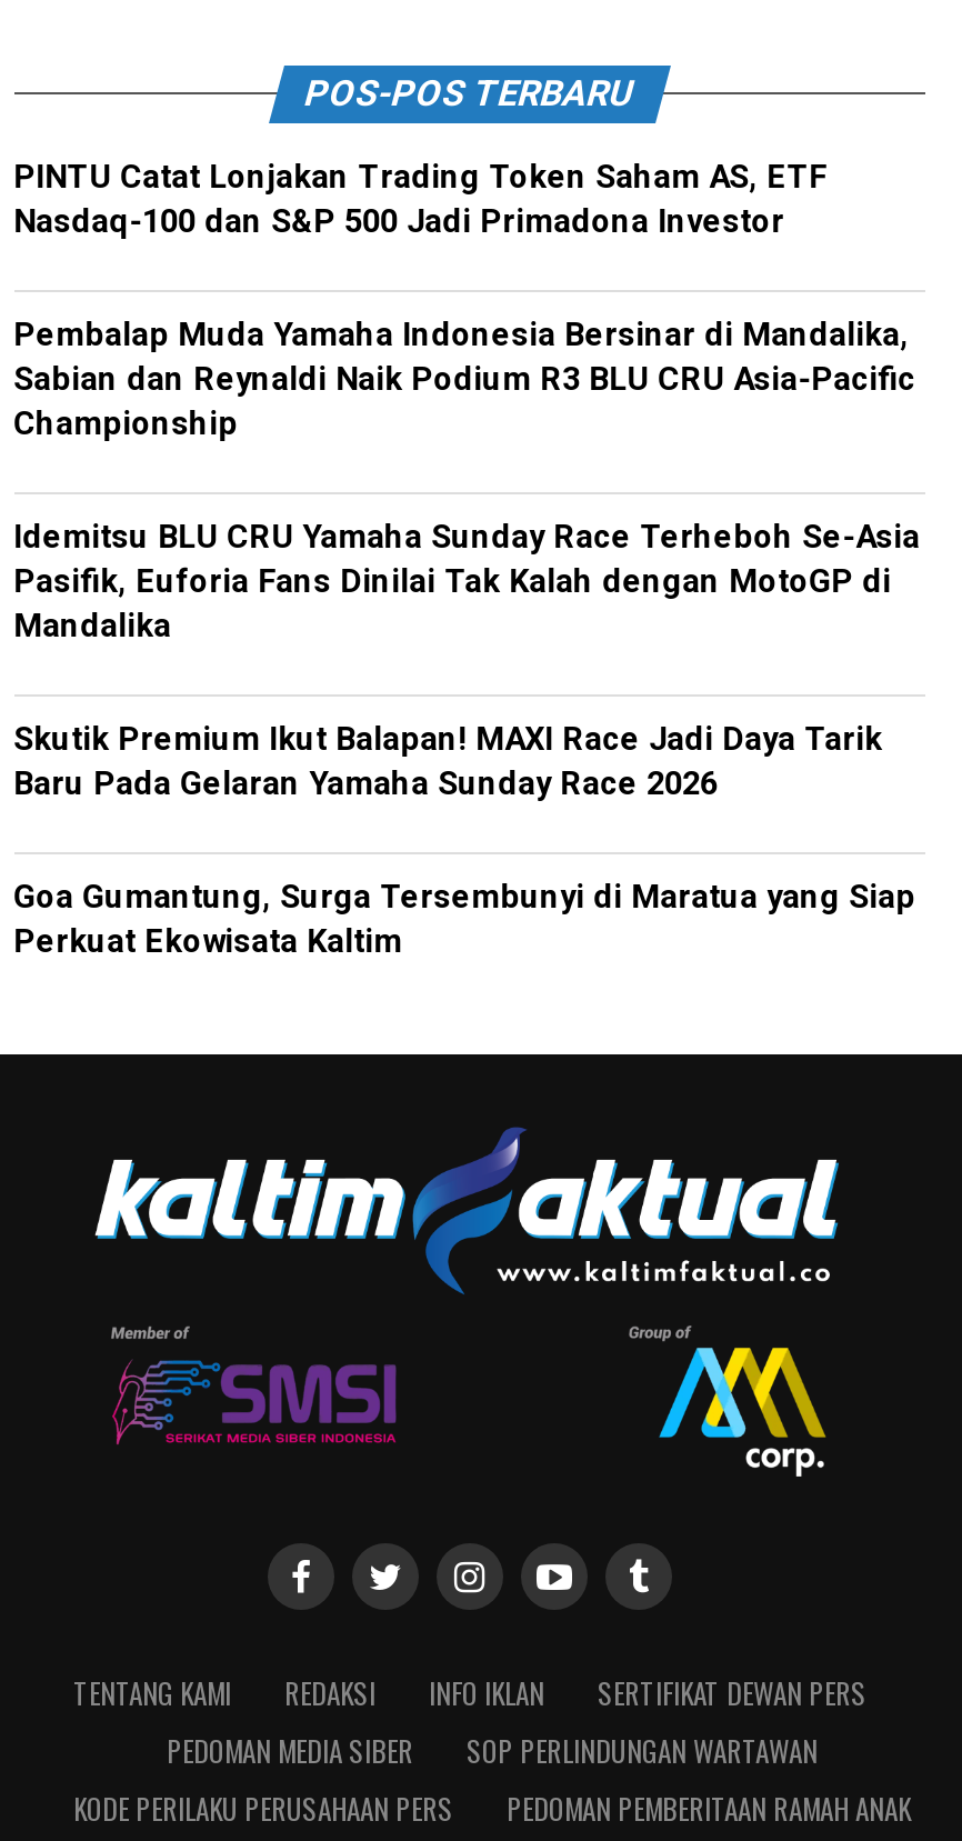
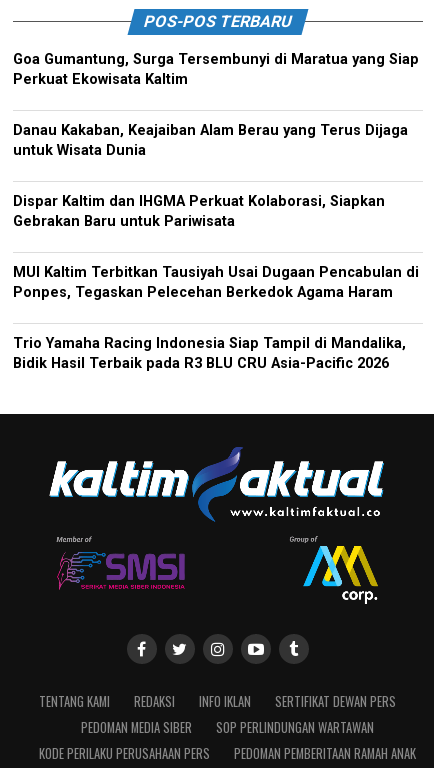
[14,159,920,803] PINTU Catat Lonjakan Trading Token Saham AS, ETF | Nasdaq-100 dan S&P 500 Jadi Primadona Investor | Pembalap Muda Yamaha Indonesia Bersinar di Mandalika, | Sabian dan Reynaldi Naik Podium R3 BLU CRU Asia-Pacific | Championship | Idemitsu BLU CRU Yamaha Sunday Race Terheboh Se-Asia | Pasifik, Euforia Fans Dinilai Tak Kalah dengan MotoGP di | Mandalika | Skutik Premium Ikut Balapan! MAXI Race Jadi Daya Tarik | Baru Pada Gelaran Yamaha Sunday Race 2026 -> none
moved [14,879,916,961] -> [13,51,419,88]: Goa Gumantung, Surga Tersembunyi di Maratua yang Siap | Perkuat Ekowisata Kaltim
none -> [13,122,419,372] Danau Kakaban, Keajaiban Alam Berau yang Terus Dijaga | untuk Wisata Dunia | Dispar Kaltim dan IHGMA Perkuat Kolaborasi, Siapkan | Gebrakan Baru untuk Pariwisata | MUI Kaltim Terbitkan Tausiyah Usai Dugaan Pencabulan di | Ponpes, Tegaskan Pelecehan Berkedok Agama Haram | Trio Yamaha Racing Indonesia Siap Tampil di Mandalika, | Bidik Hasil Terbaik pada R3 BLU CRU Asia-Pacific 2026

